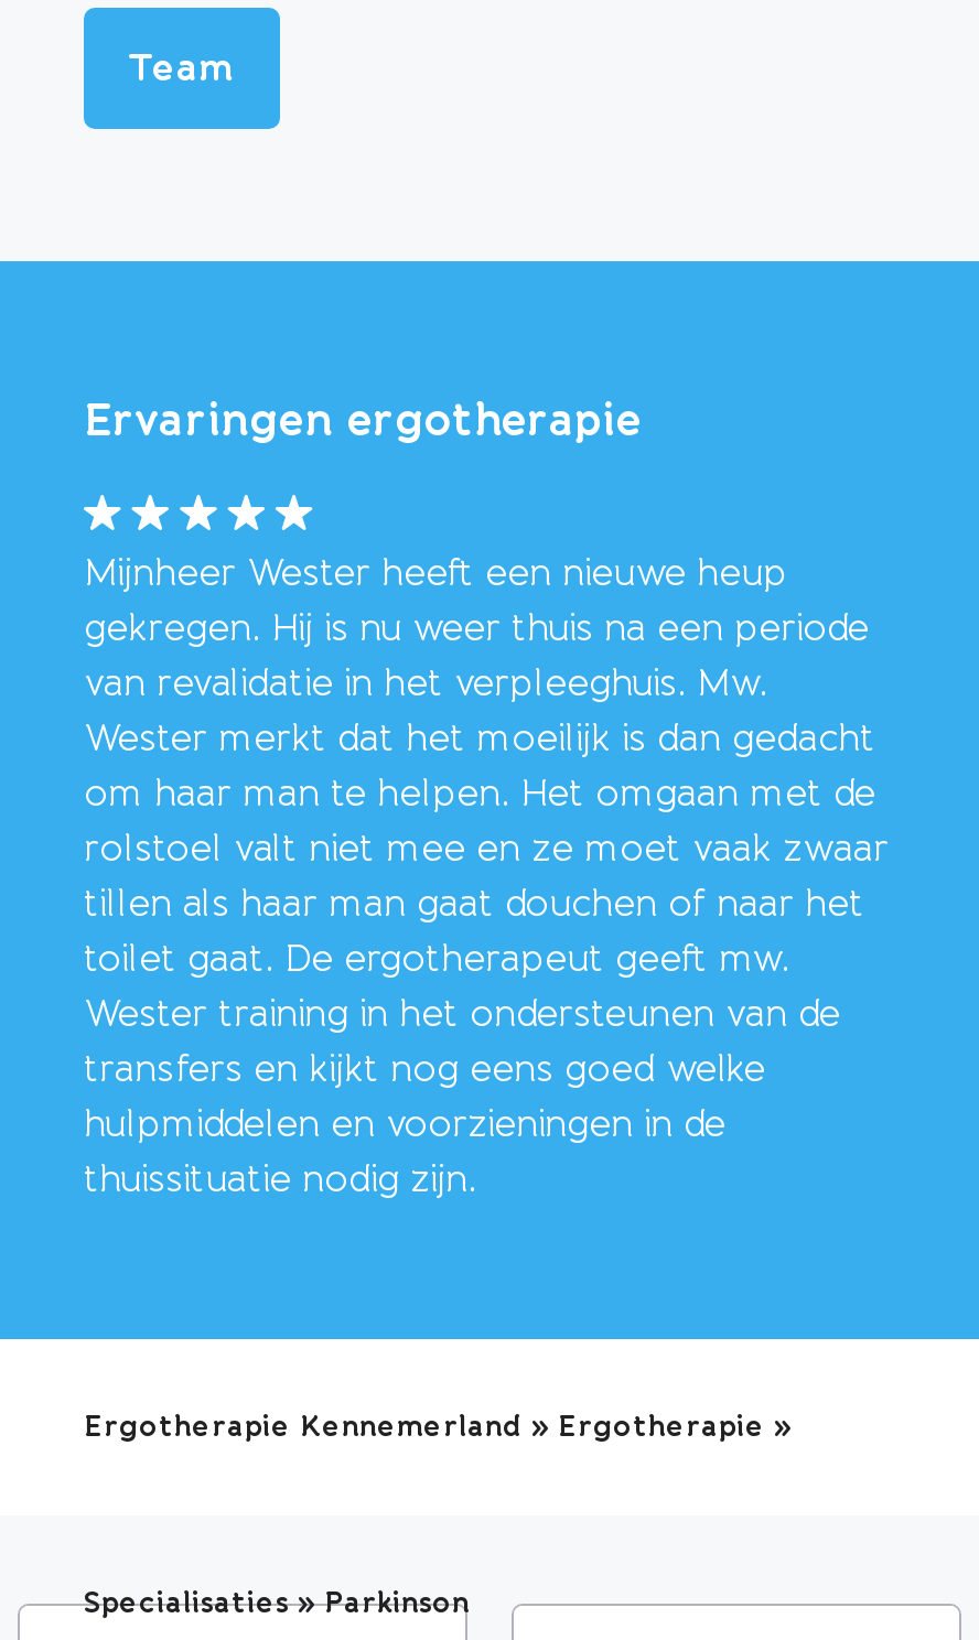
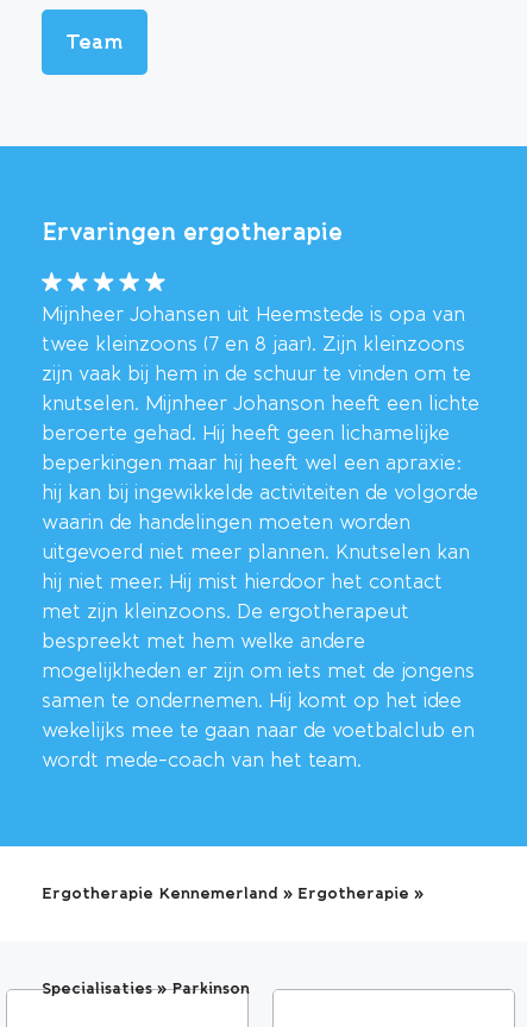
[84,549,889,1201] Mijnheer Wester heeft een nieuwe heup | gekregen. Hij is nu weer thuis na een periode | van revalidatie in het verpleeghuis. Mw. | Wester merkt dat het moeilijk is dan gedacht | om haar man te helpen. Het omgaan met de | rolstoel valt niet mee en ze moet vaak zwaar | tillen als haar man gaat douchen of naar het | toilet gaat. De ergotherapeut geeft mw. | Wester training in het ondersteunen van de | transfers en kijkt nog eens goed welke | hulpmiddelen en voorzieningen in de | thuissituatie nodig zijn. -> [42,301,479,772] Mijnheer Johansen uit Heemstede is opa van | twee kleinzoons (7 en 8 jaar). Zijn kleinzoons | zijn vaak bij hem in de schuur te vinden om te | knutselen. Mijnheer Johanson heeft een lichte | beroerte gehad. Hij heeft geen lichamelijke | beperkingen maar hij heeft wel een apraxie: | hij kan bij ingewikkelde activiteiten de volgorde | waarin de handelingen moeten worden | uitgevoerd niet meer plannen. Knutselen kan | hij niet meer. Hij mist hierdoor het contact | met zijn kleinzoons. De ergotherapeut | bespreekt met hem welke andere | mogelijkheden er zijn om iets met de jongens | samen te ondernemen. Hij komt op het idee | wekelijks mee te gaan naar de voetbalclub en | wordt mede-coach van het team.

